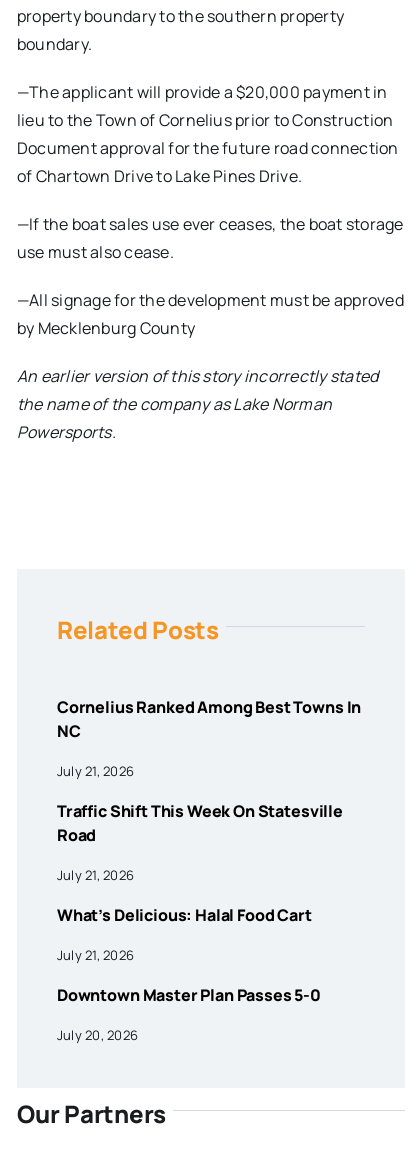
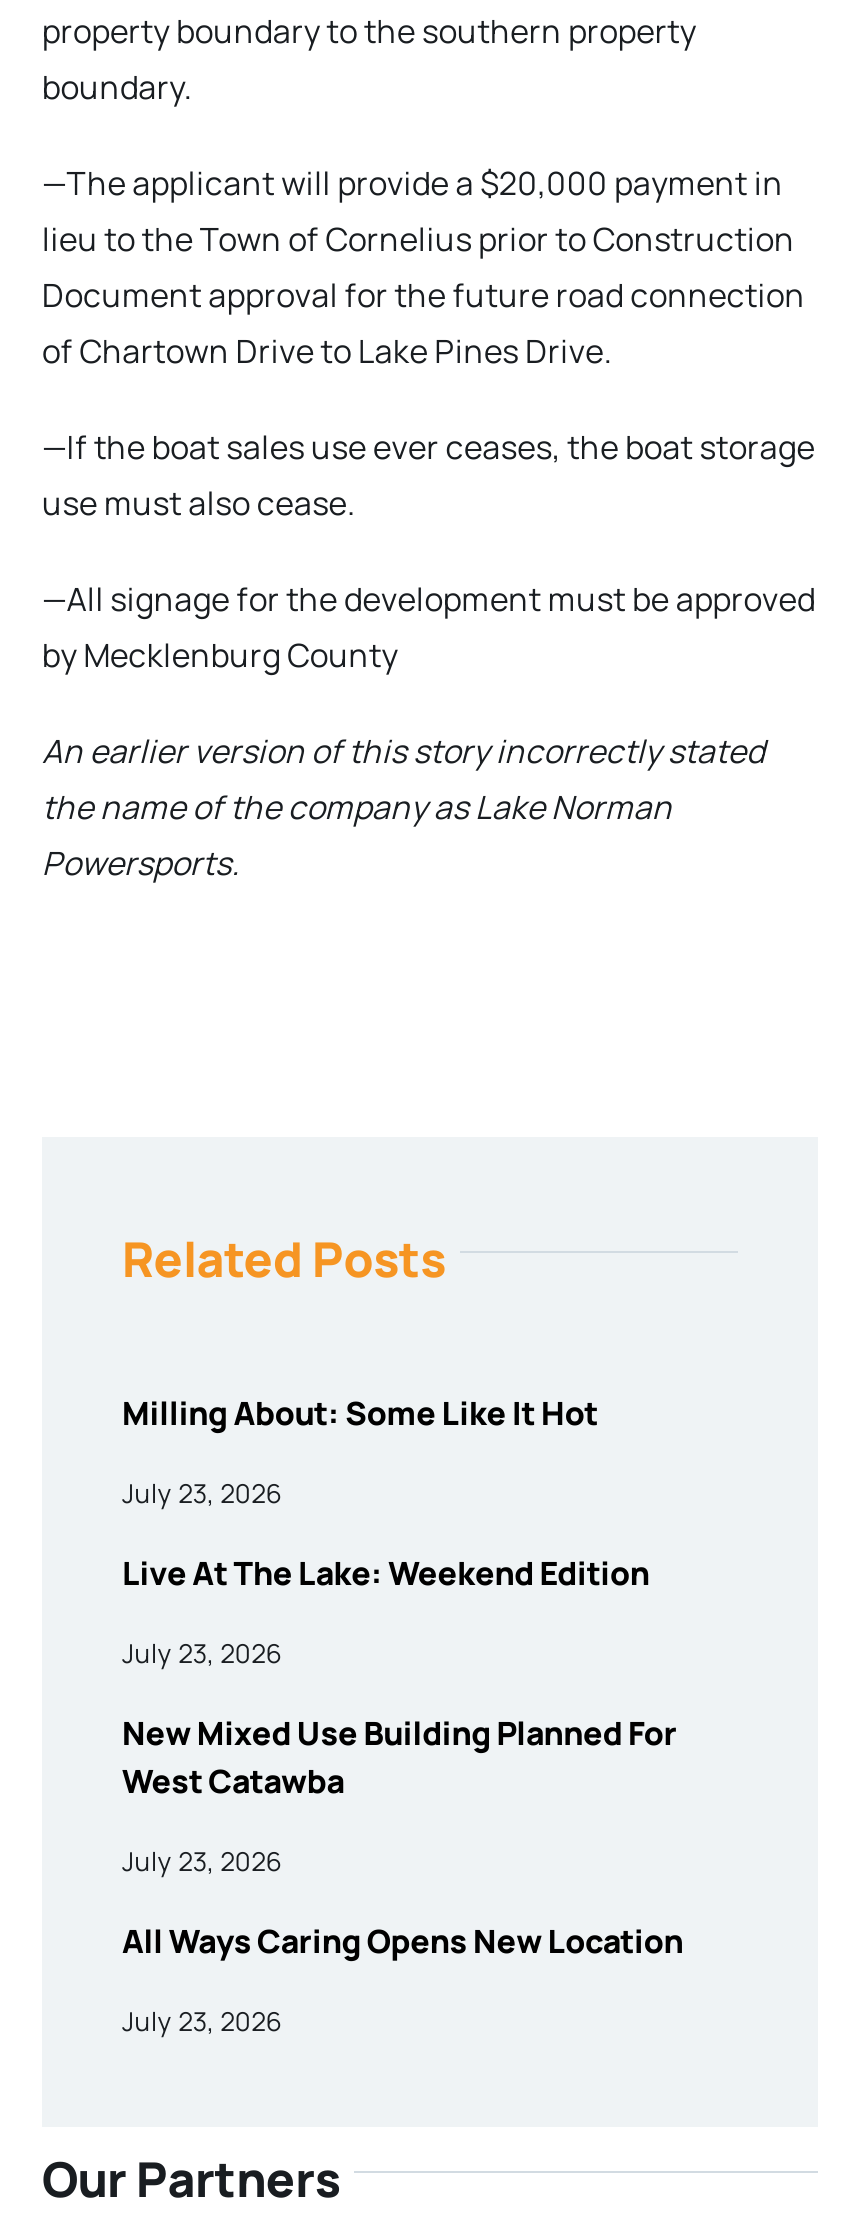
[57,696,361,742] Cornelius Ranked Among Best Towns In | NC -> [122,1391,598,1435] Milling About: Some Like It Hot
[57,762,134,780] July 21, 2026 -> [122,1475,282,1511] July 23, 2026
[57,800,343,846] Traffic Shift This Week On Statesville | Road -> [122,1551,649,1595] Live At The Lake: Weekend Edition
[57,866,134,884] July 21, 2026 -> [122,1635,282,1671] July 23, 2026
[57,904,312,926] What’s Delicious: Halal Food Cart -> [122,1711,677,1803] New Mixed Use Building Planned For | West Catawba
[57,946,134,964] July 21, 2026 -> [122,1843,282,1879] July 23, 2026
[57,984,321,1006] Downtown Master Plan Passes 5-0 -> [122,1919,683,1963] All Ways Caring Opens New Location
[57,1026,138,1044] July 20, 2026 -> [122,2003,282,2039] July 23, 2026

